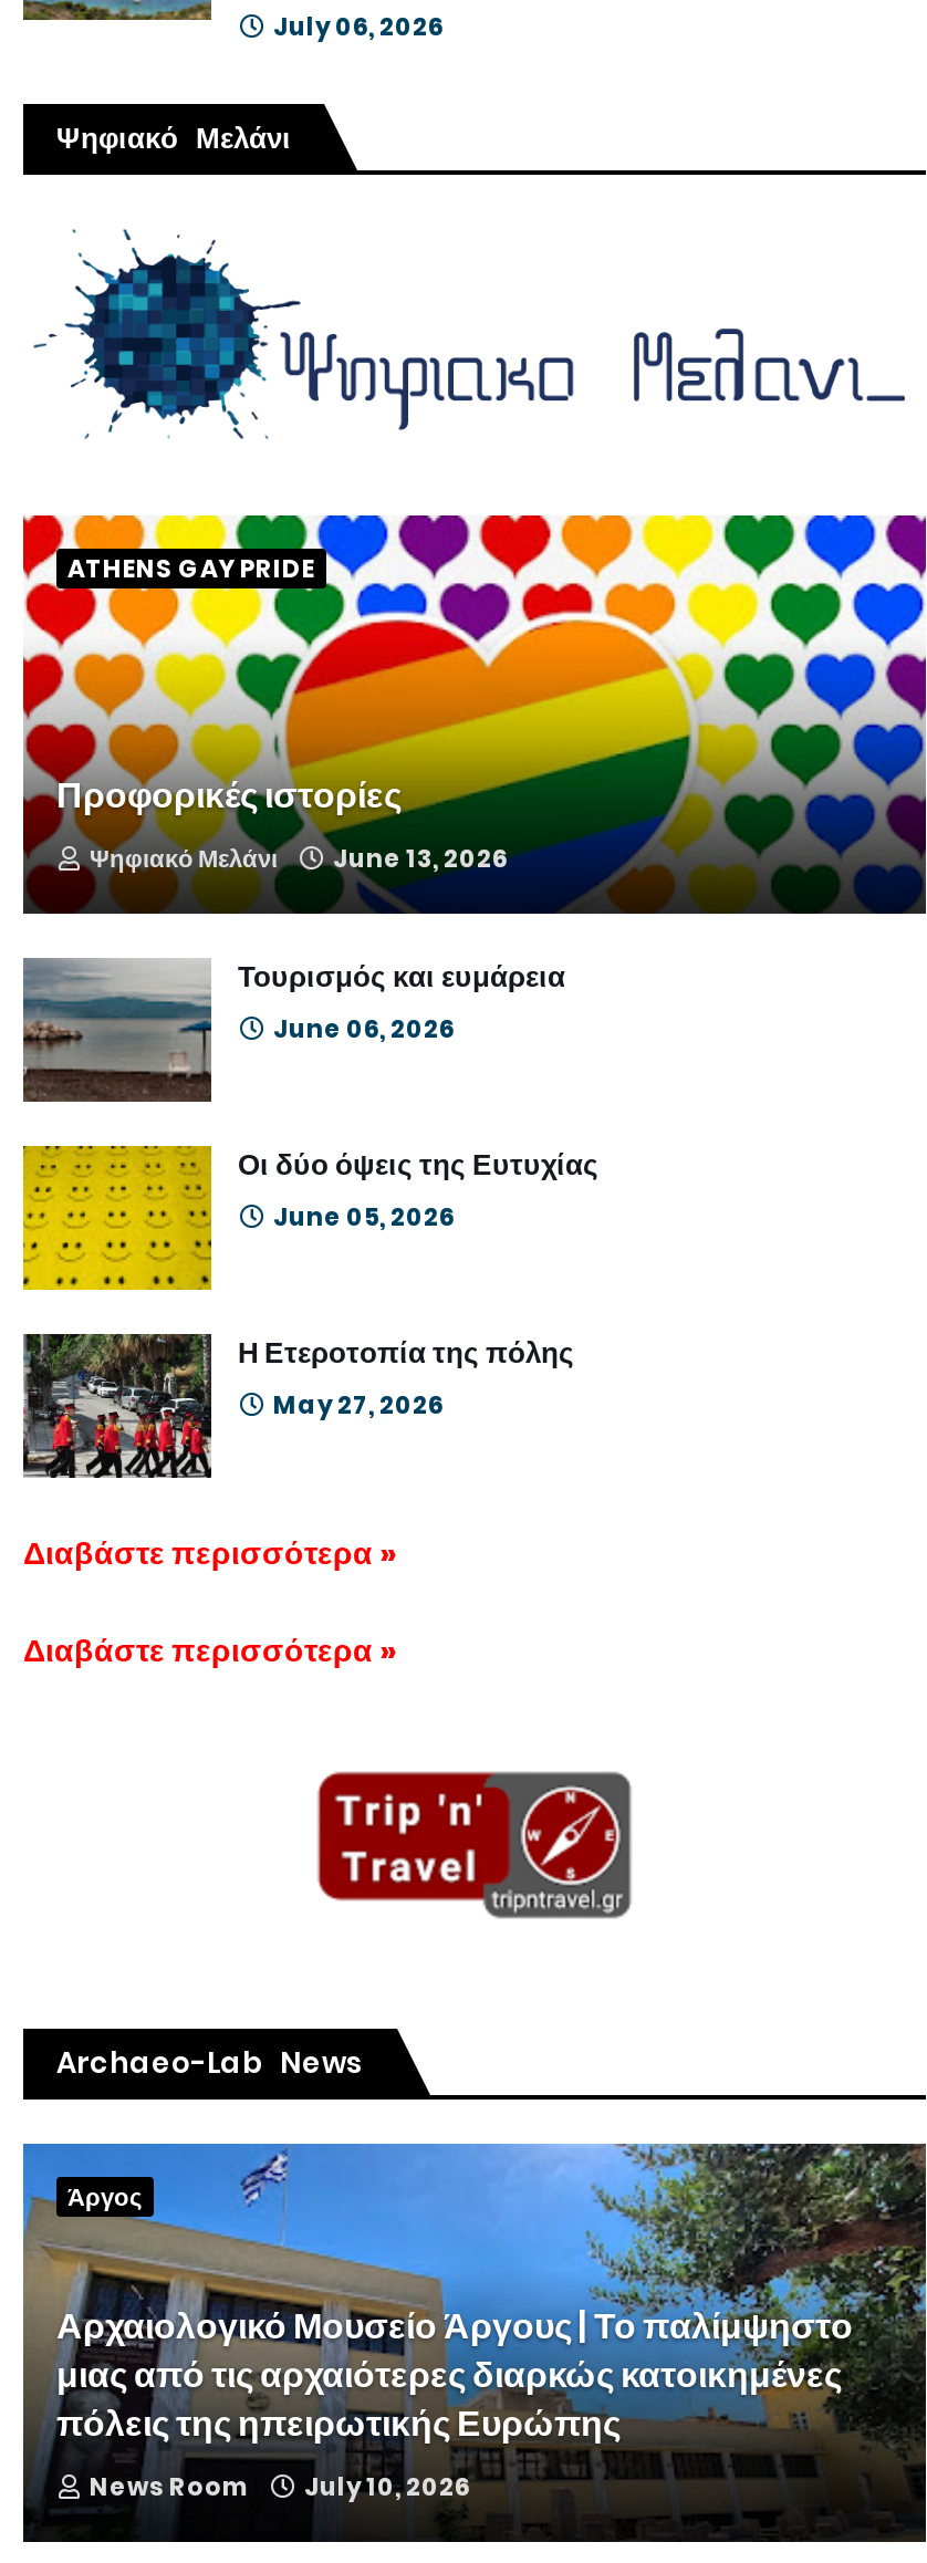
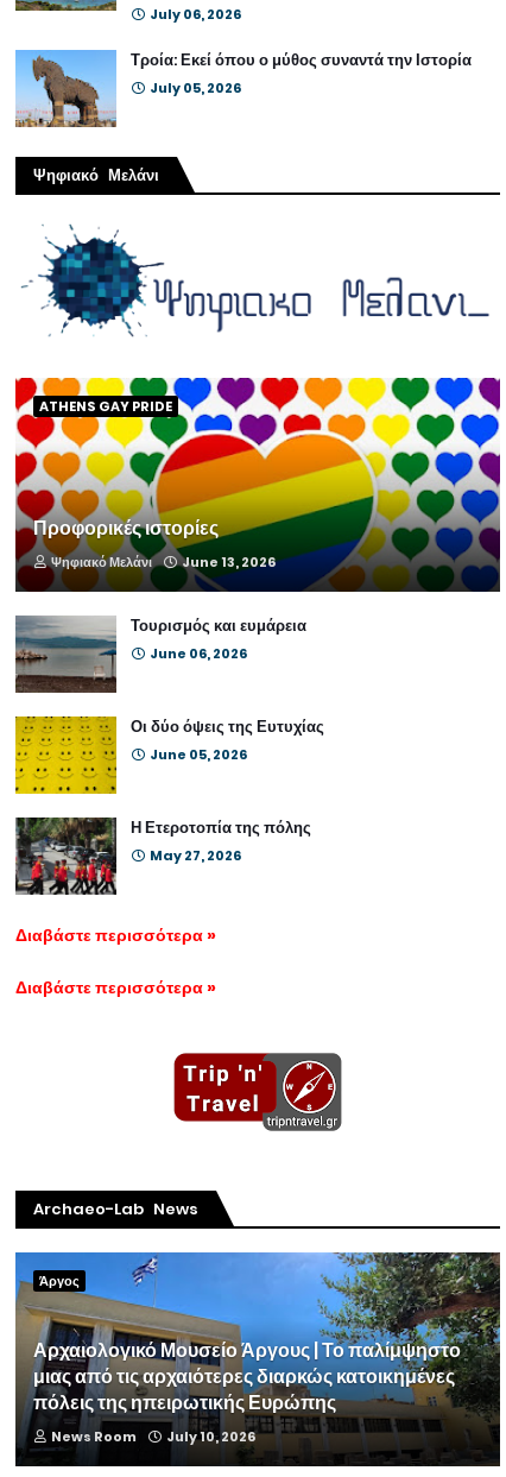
none -> [14,48,472,128] [image] | Τροία: Εκεί όπου ο μύθος συναντά την Ιστορία | July 05, 2026

